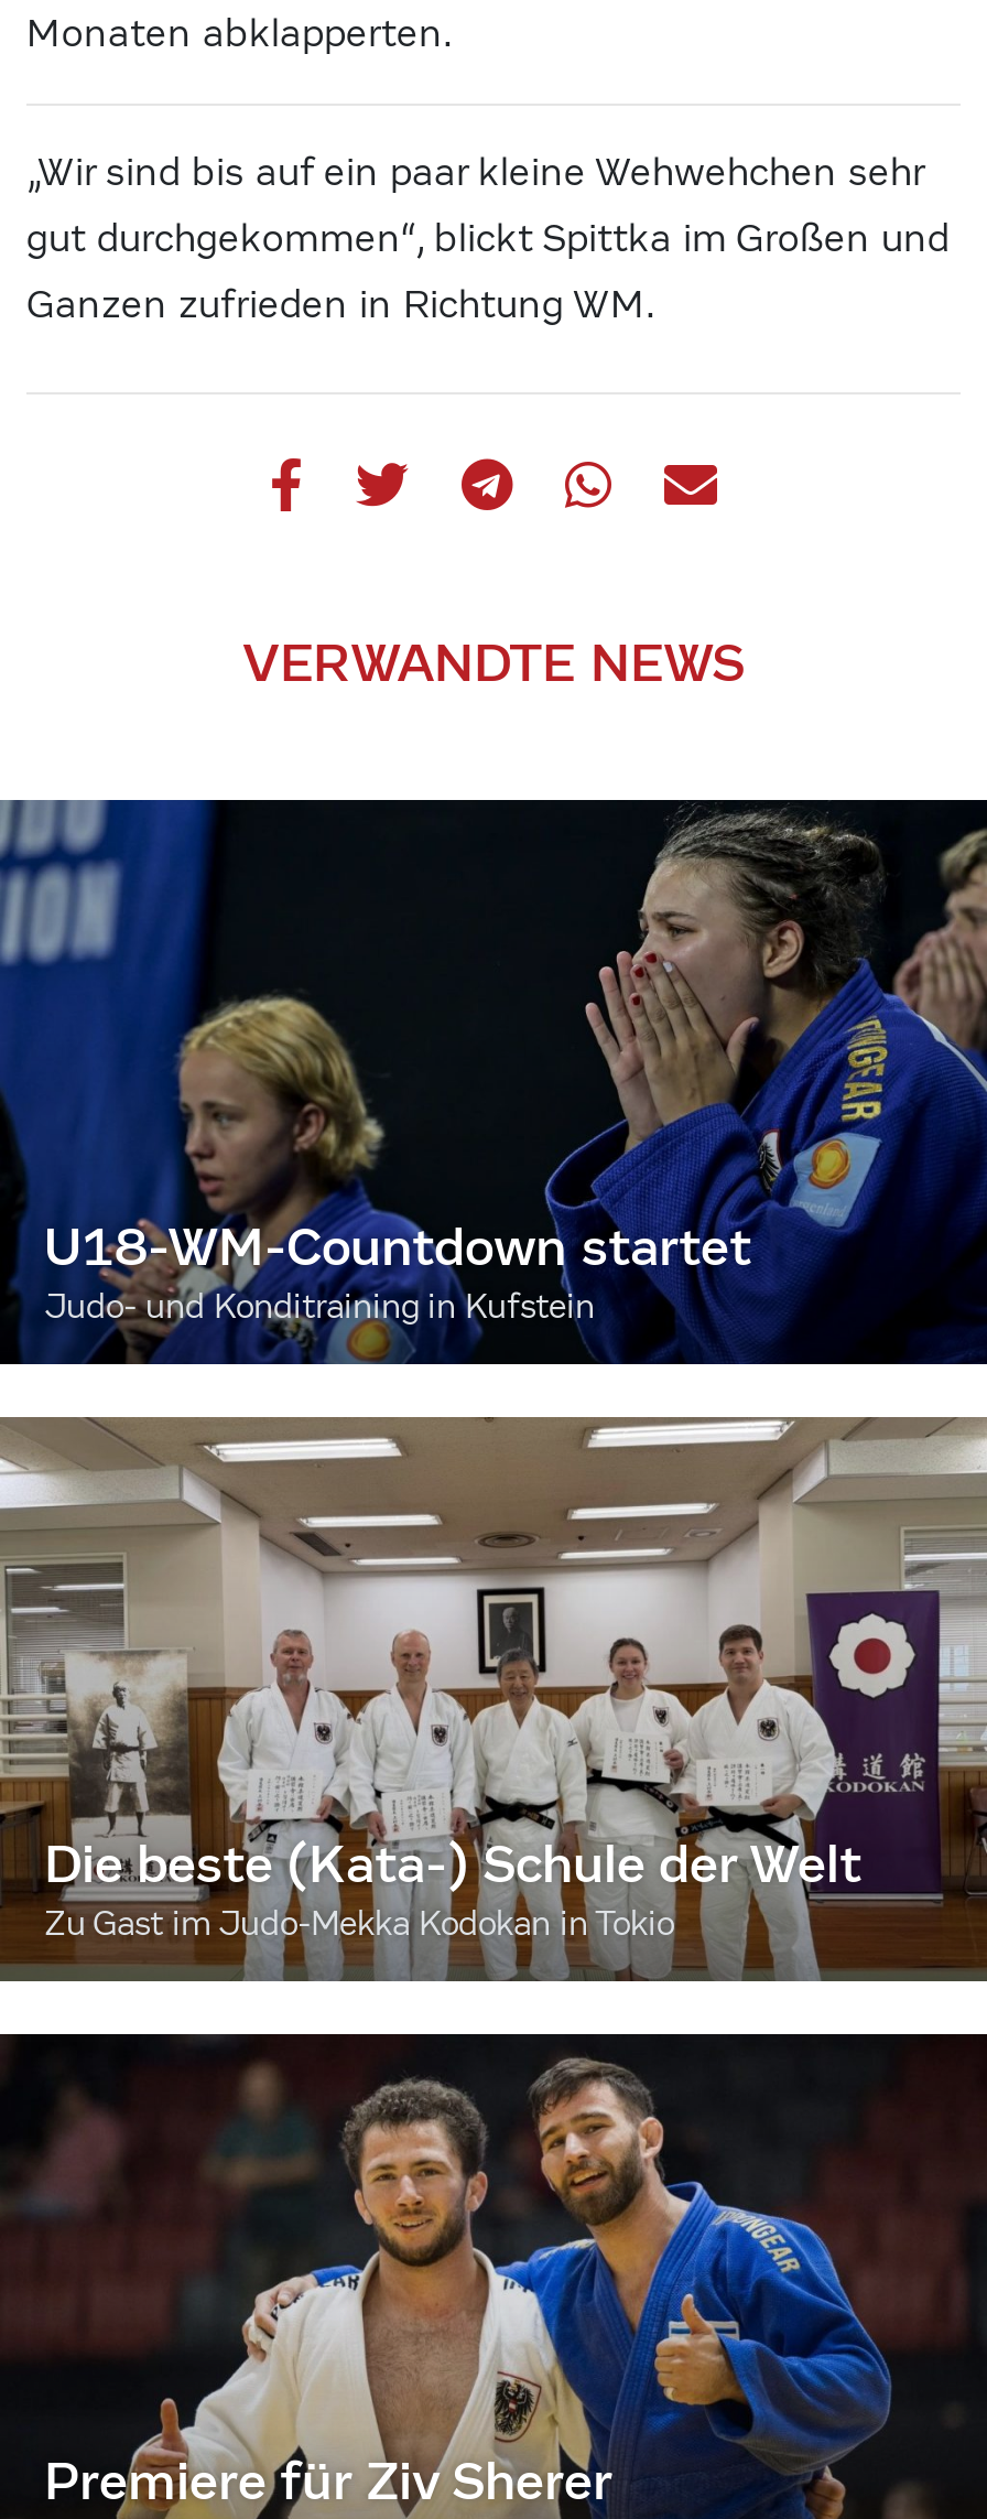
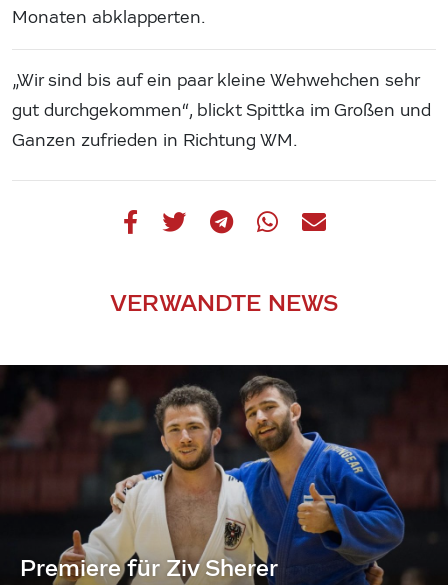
[7,798,980,1366] [image] | U18-WM-Countdown startet | Judo- und Konditraining in Kufstein -> none
[7,1415,980,1983] [image] | Die beste (Kata-) Schule der Welt | Zu Gast im Judo-Mekka Kodokan in Tokio -> none

